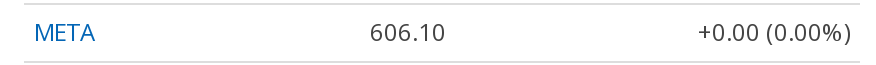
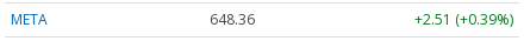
[370,15,446,49] 606.10 -> [210,10,255,30] 648.36
[698,15,850,49] +0.00 (0.00%) -> [414,10,513,30] +2.51 (+0.39%)

